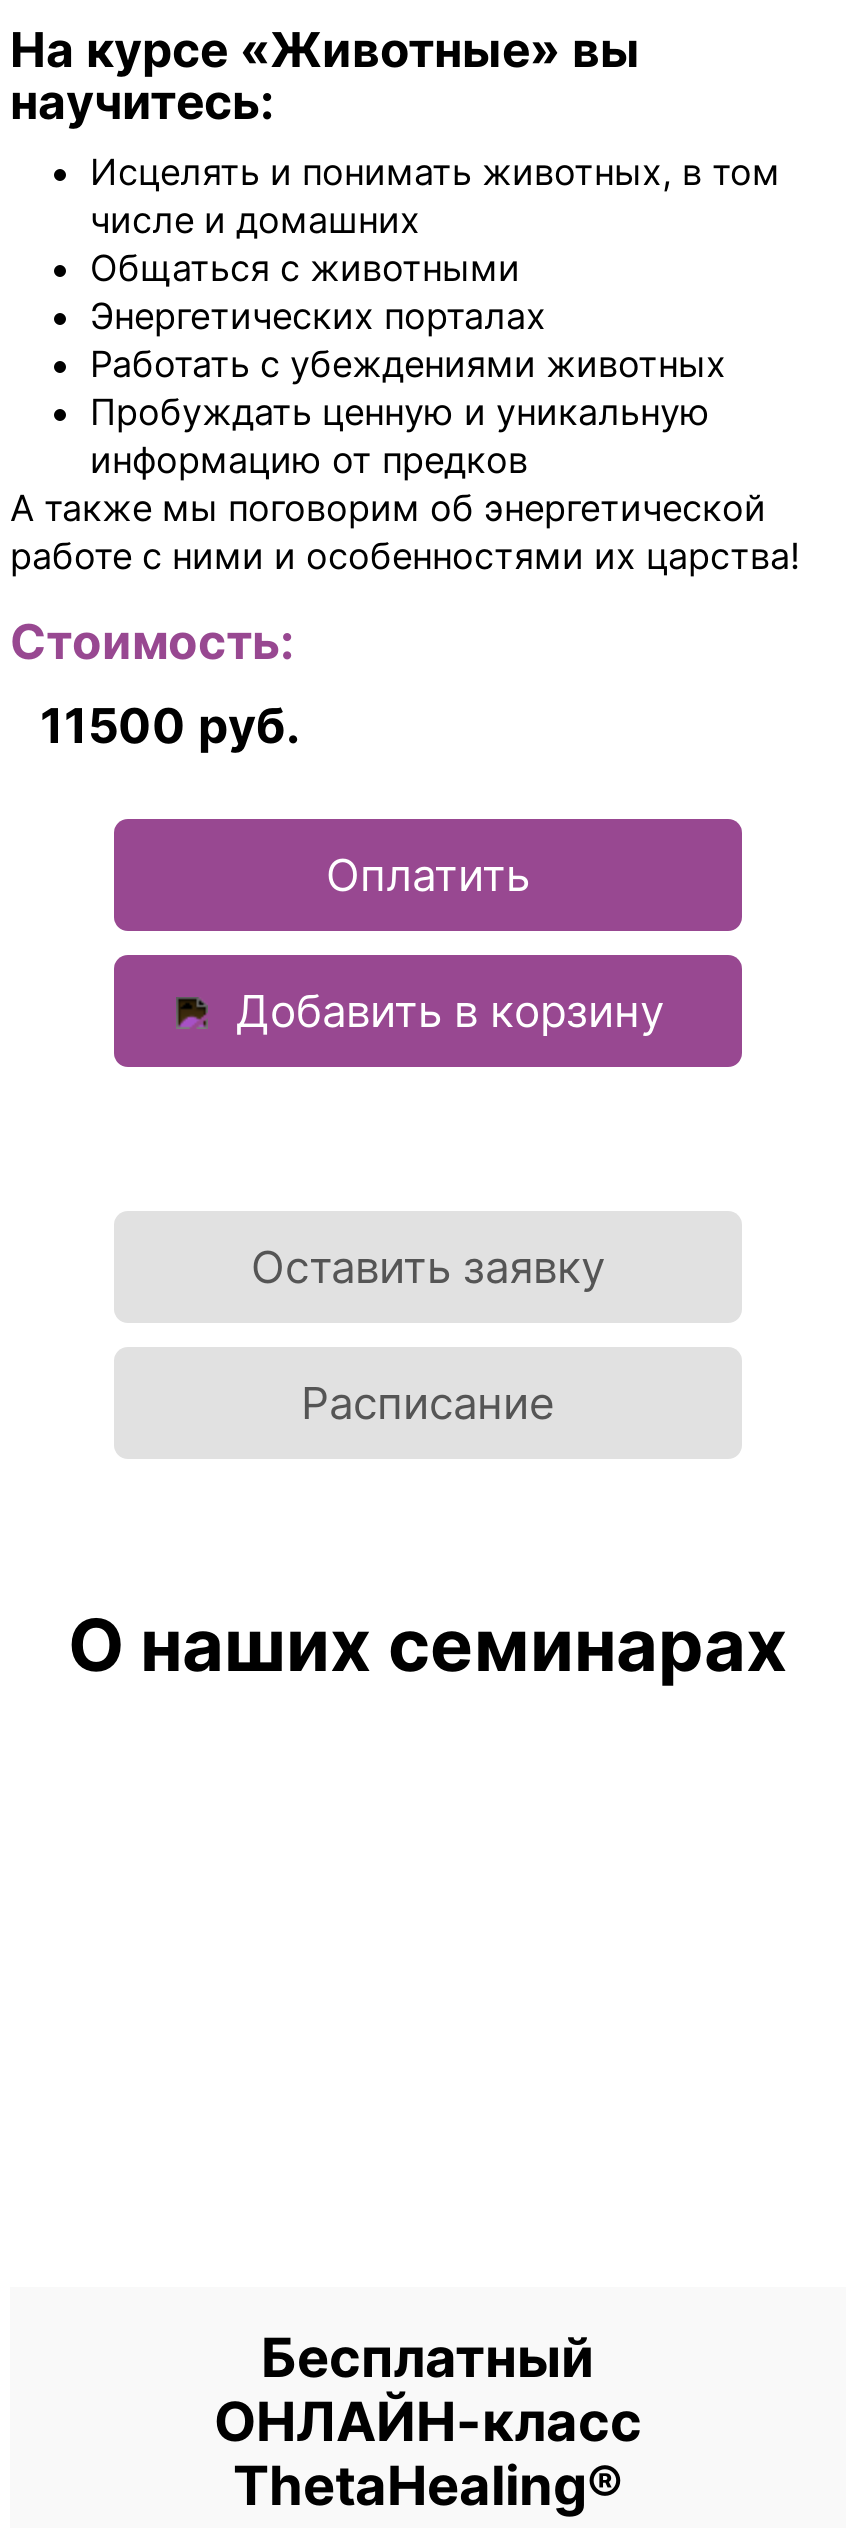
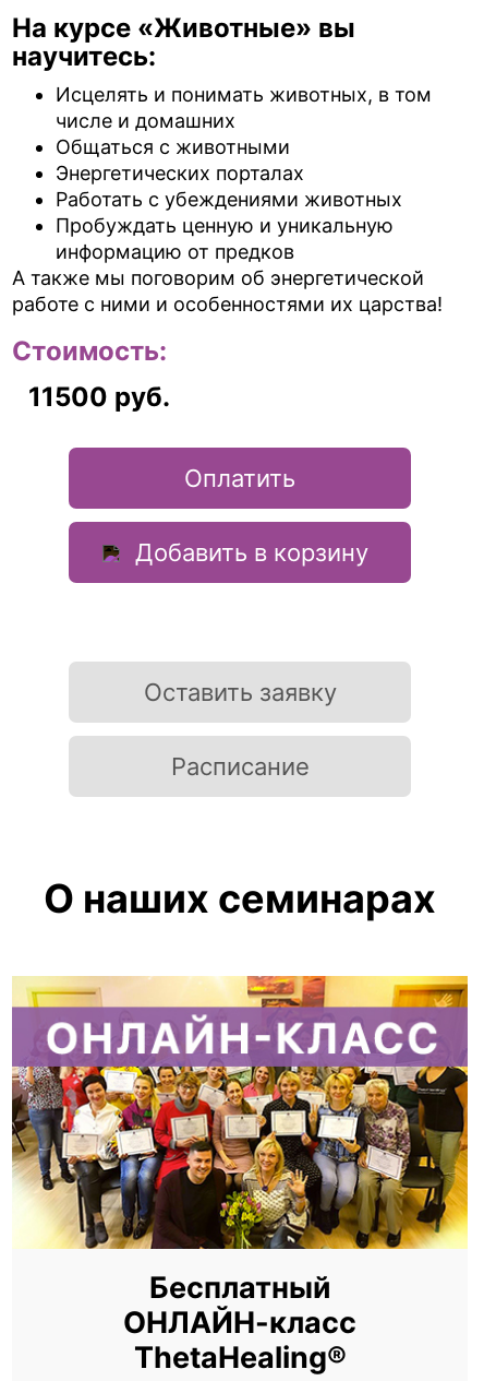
none -> [11,975,469,1250] [image]

